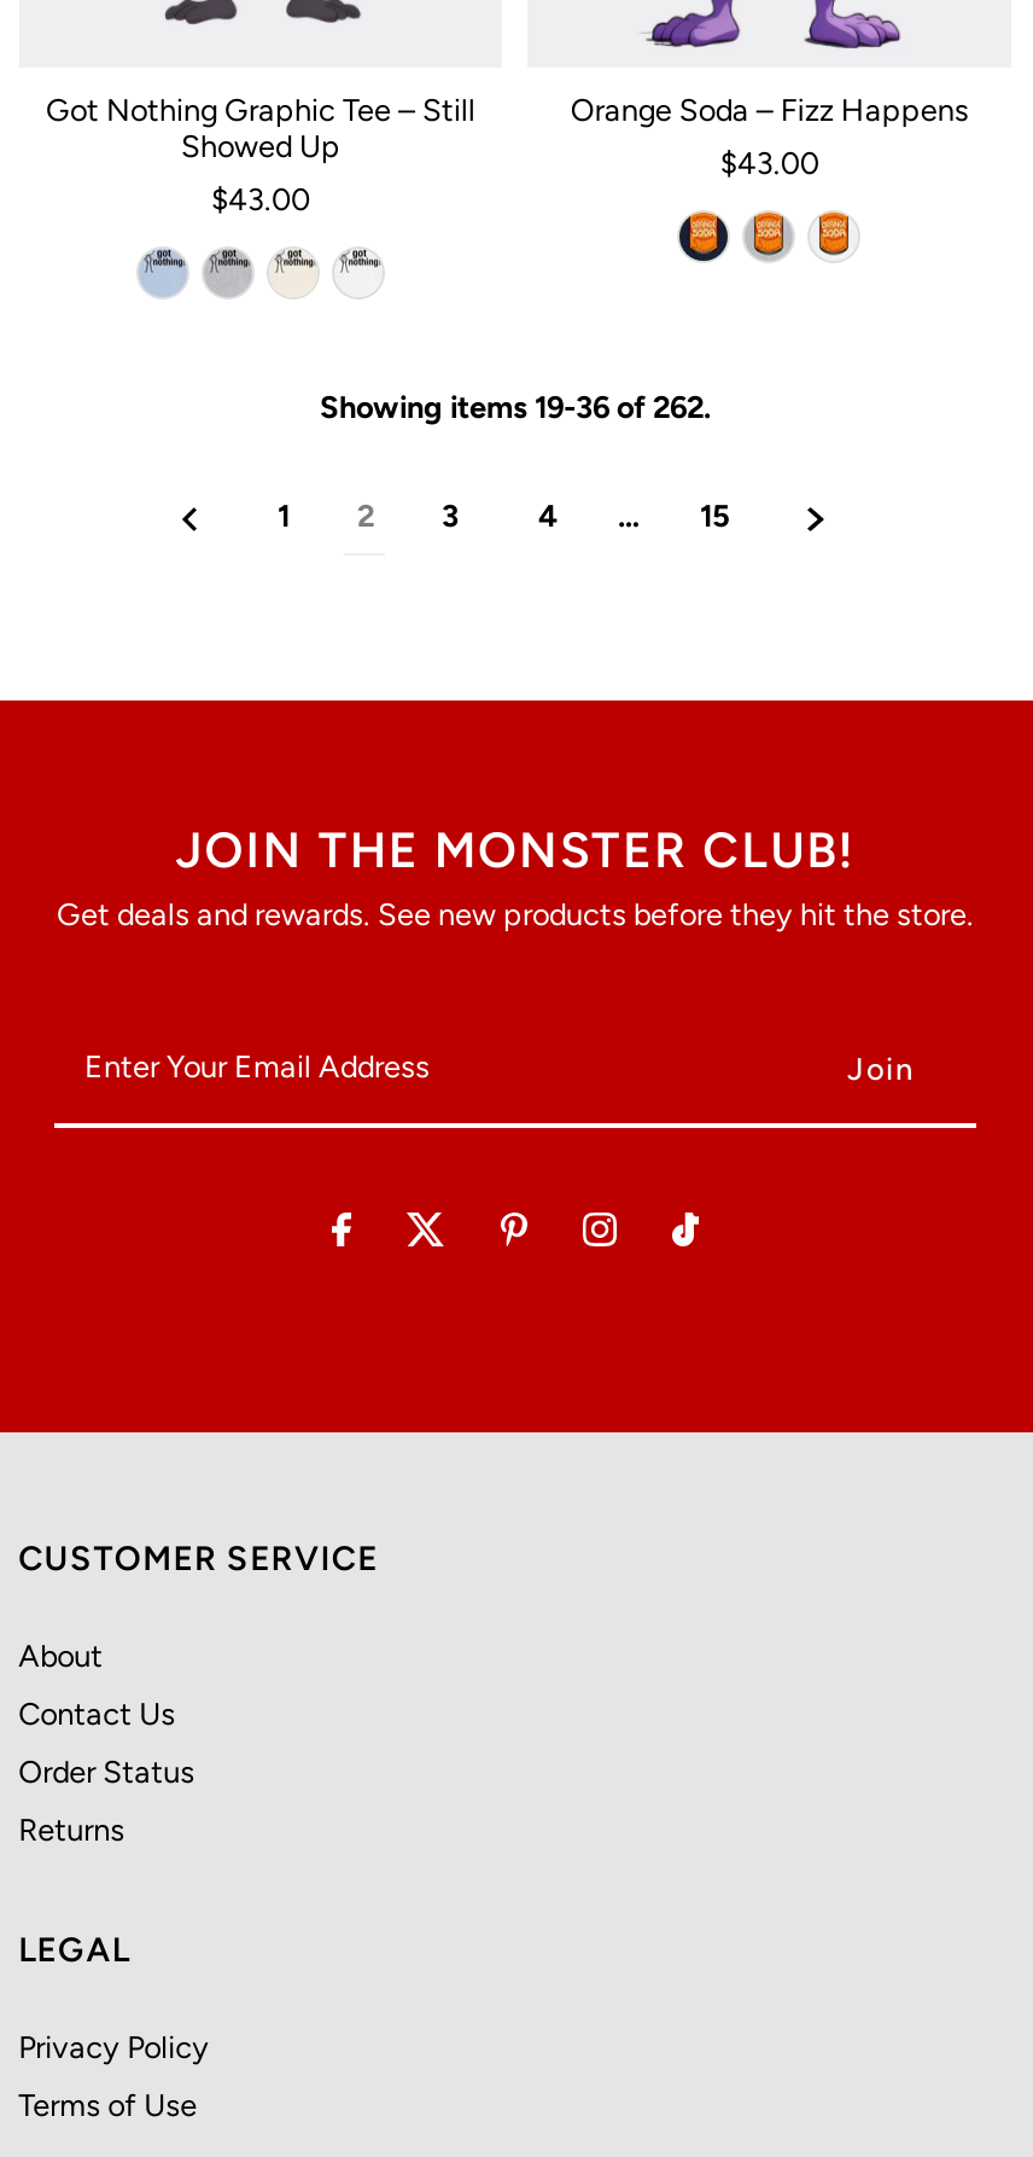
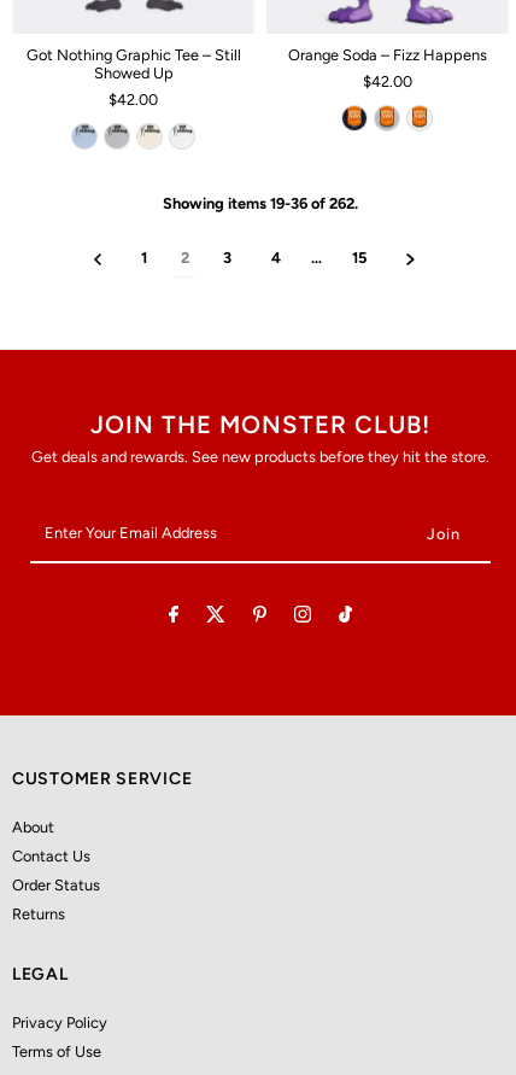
[720,145,819,181] $43.00 -> [363,72,412,90] $42.00
[211,181,310,217] $43.00 -> [109,90,158,108] $42.00

